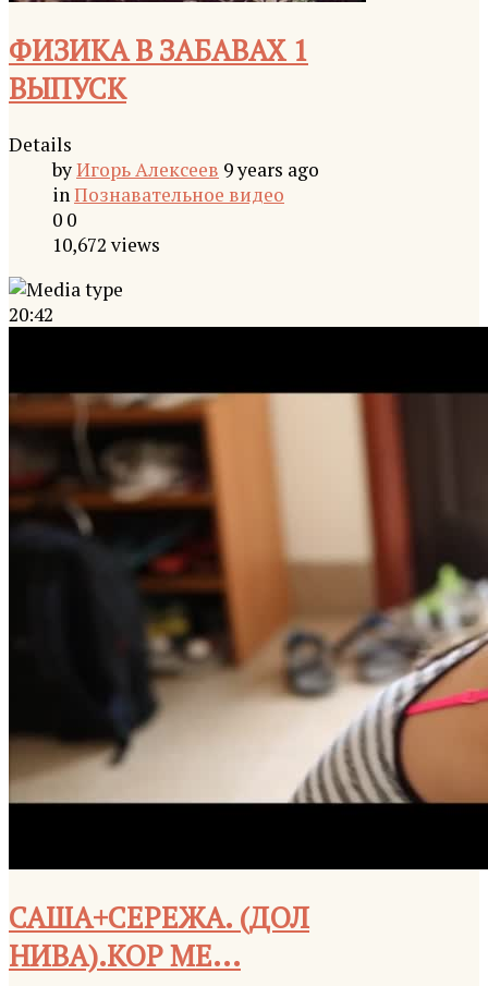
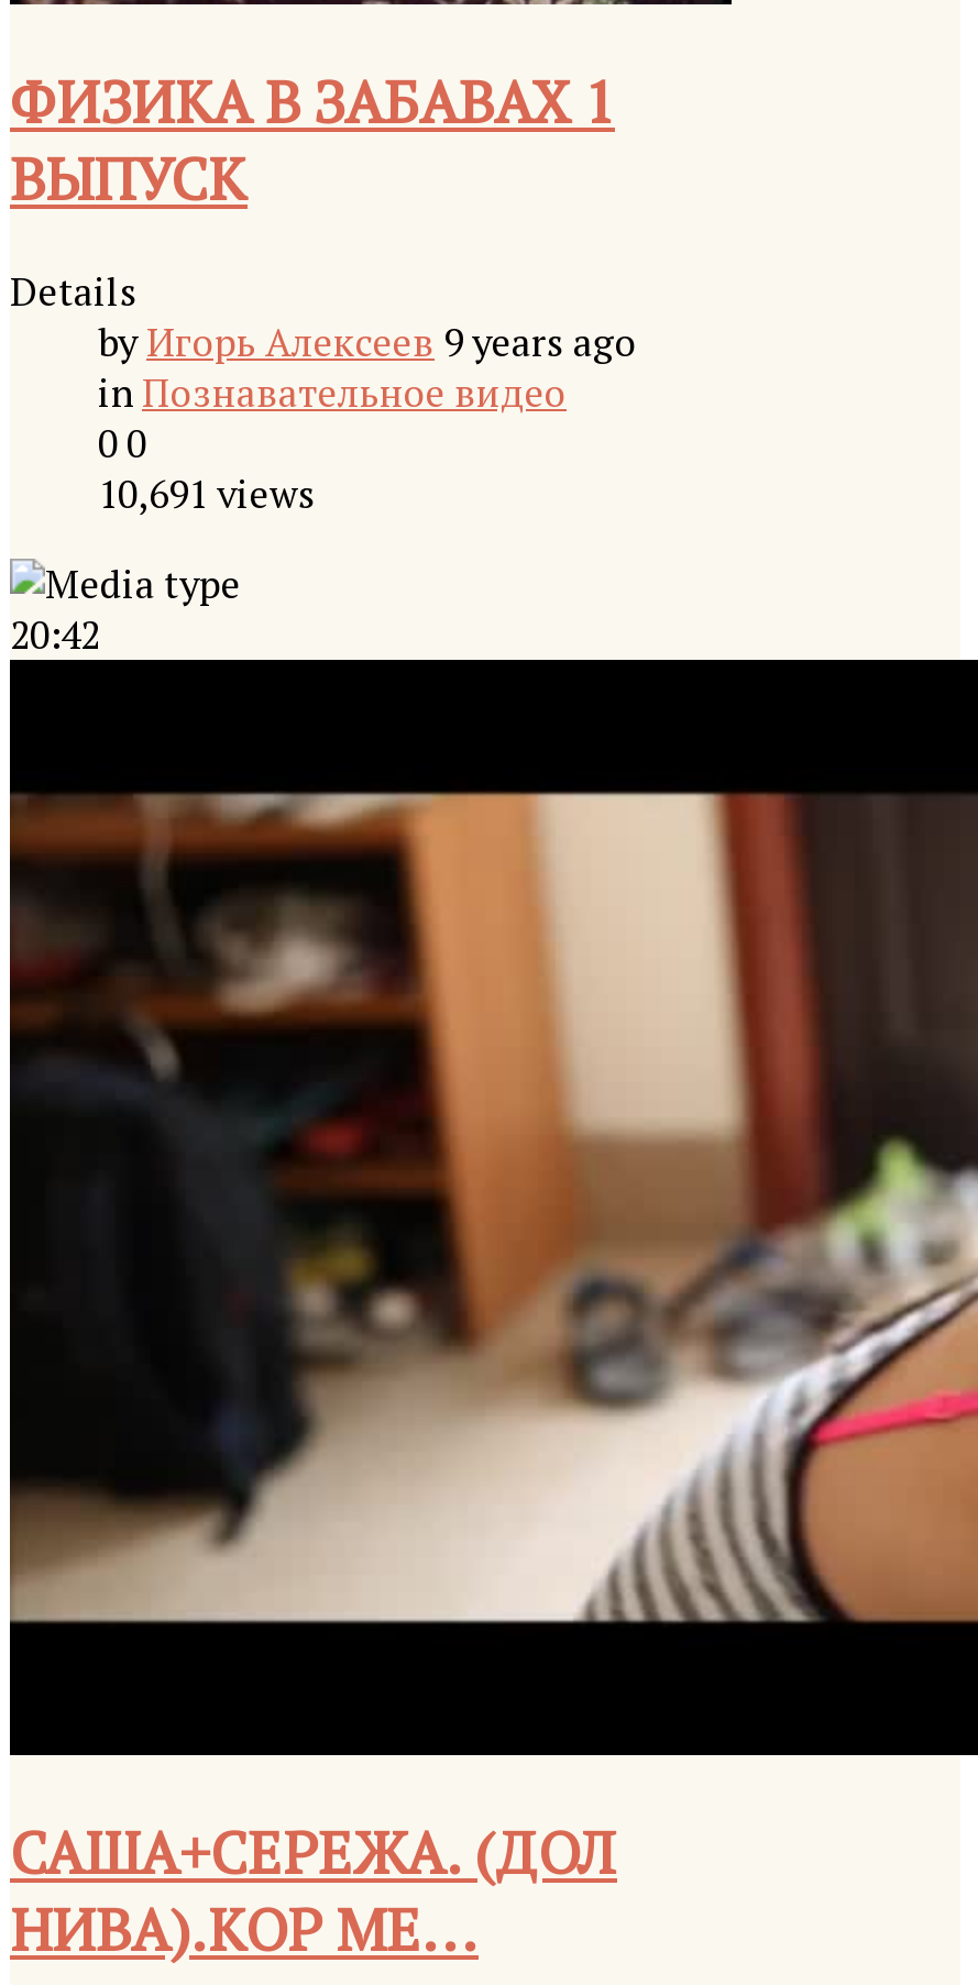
[52,232,160,257] 10,672 views -> [98,469,316,520] 10,691 views

